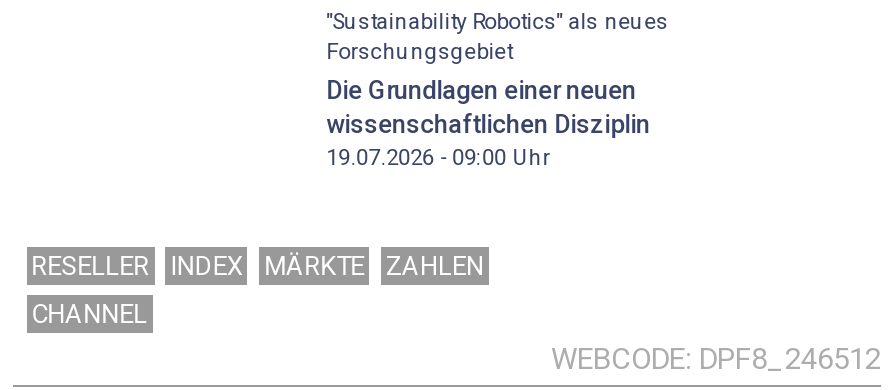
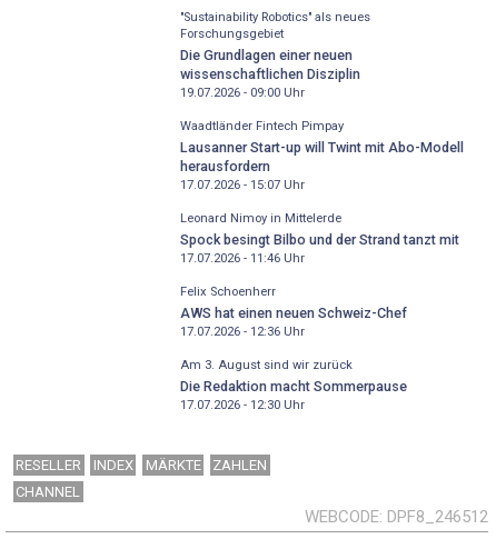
none -> [180,119,463,413] Waadtländer Fintech Pimpay | Lausanner Start-up will Twint mit Abo-Modell | herausfordern | 17.07.2026 - 15:07 Uhr | Leonard Nimoy in Mittelerde | Spock besingt Bilbo und der Strand tanzt mit | 17.07.2026 - 11:46 Uhr | Felix Schoenherr | AWS hat einen neuen Schweiz-Chef | 17.07.2026 - 12:36 Uhr | Am 3. August sind wir zurück | Die Redaktion macht Sommerpause | 17.07.2026 - 12:30 Uhr

